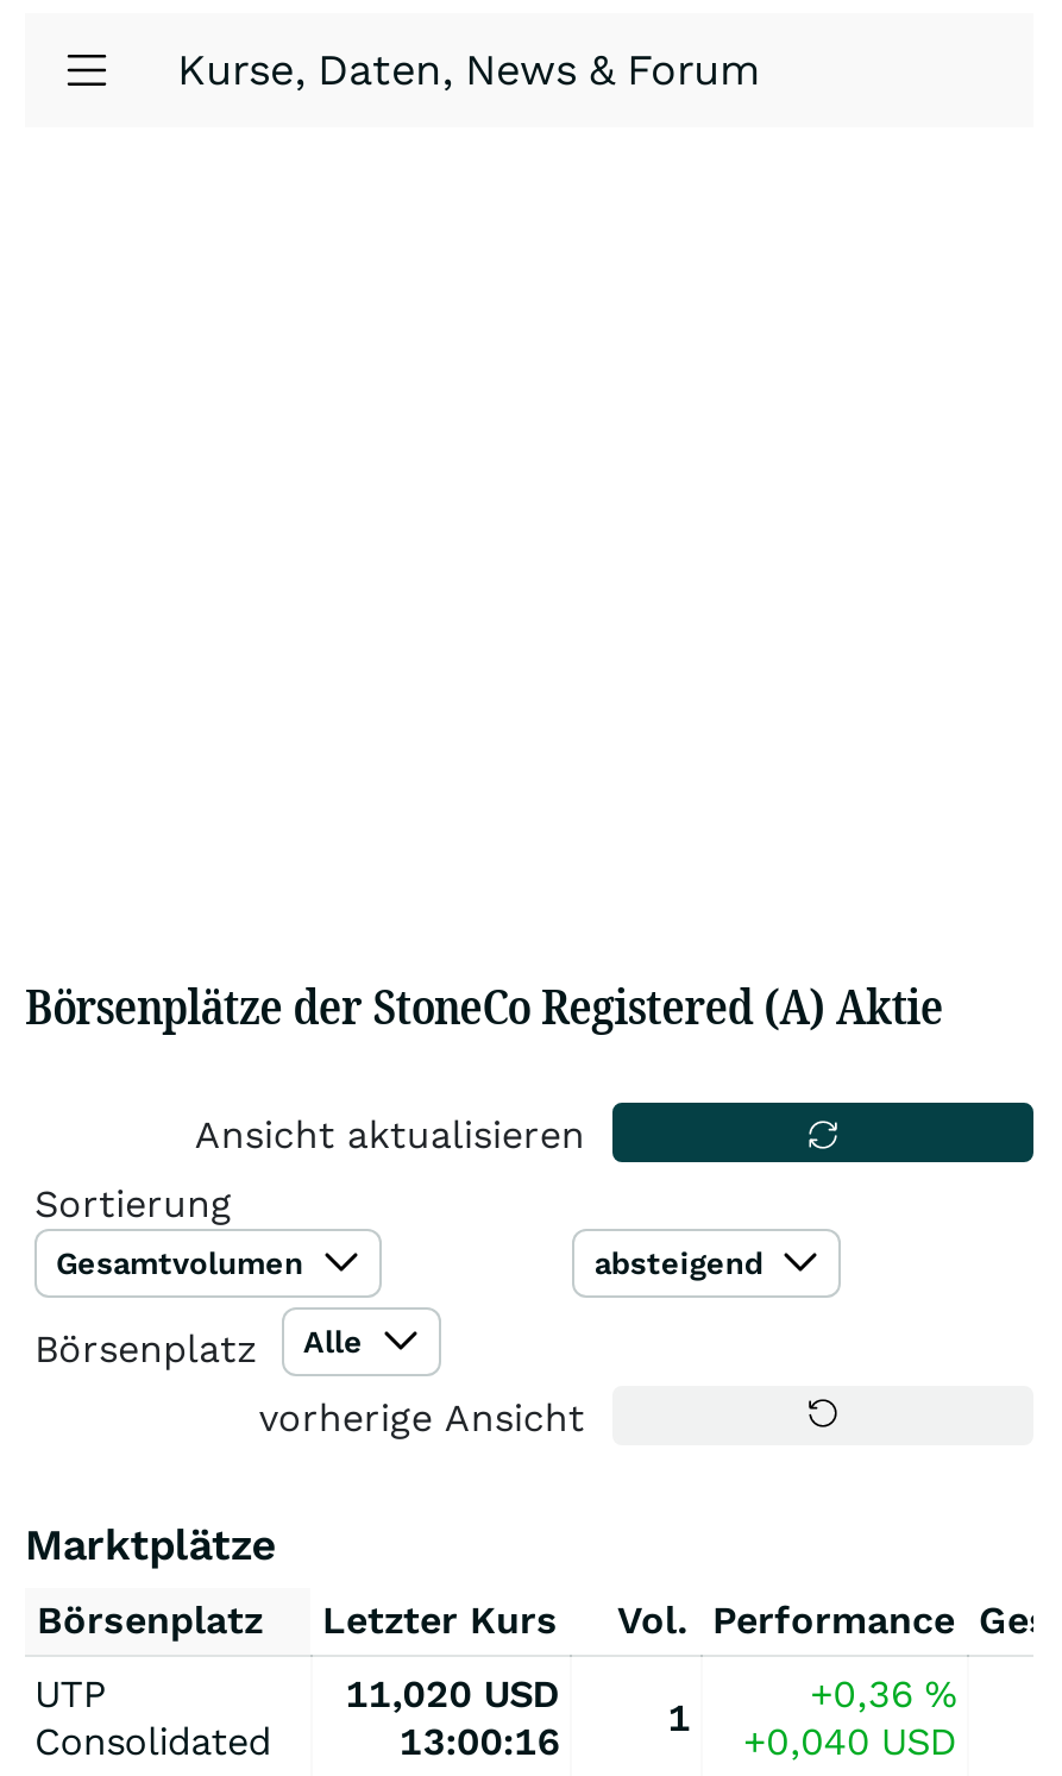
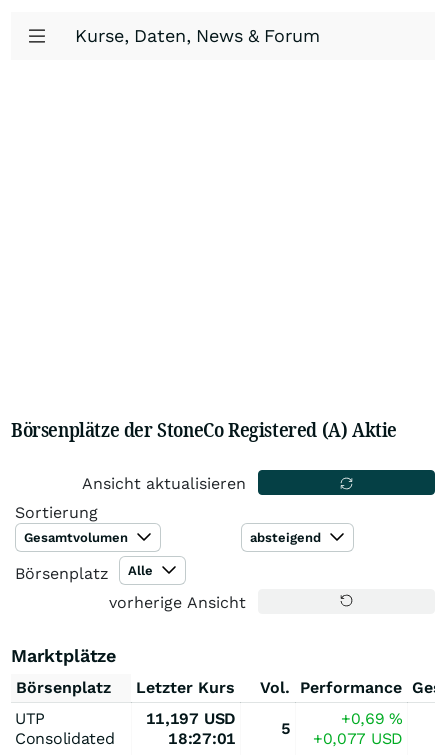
[345,1671,560,1717] 11,020 USD -> [146,709,236,728] 11,197 USD
[810,1671,957,1717] +0,36% -> [341,709,403,728] +0,69%
[668,1695,691,1740] 1 -> [281,719,291,738] 5
[399,1719,560,1764] 13:00:16 -> [168,729,236,748] 18:27:01
[743,1719,957,1764] +0,040 USD -> [313,729,403,748] +0,077 USD

